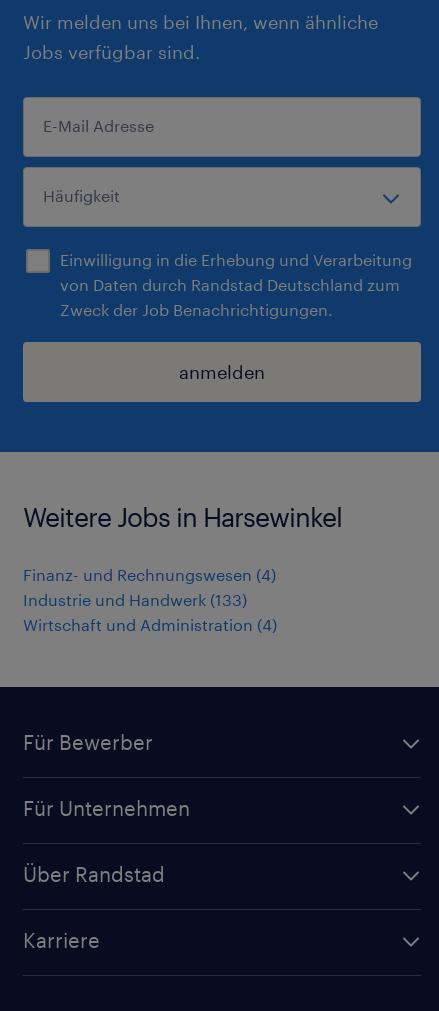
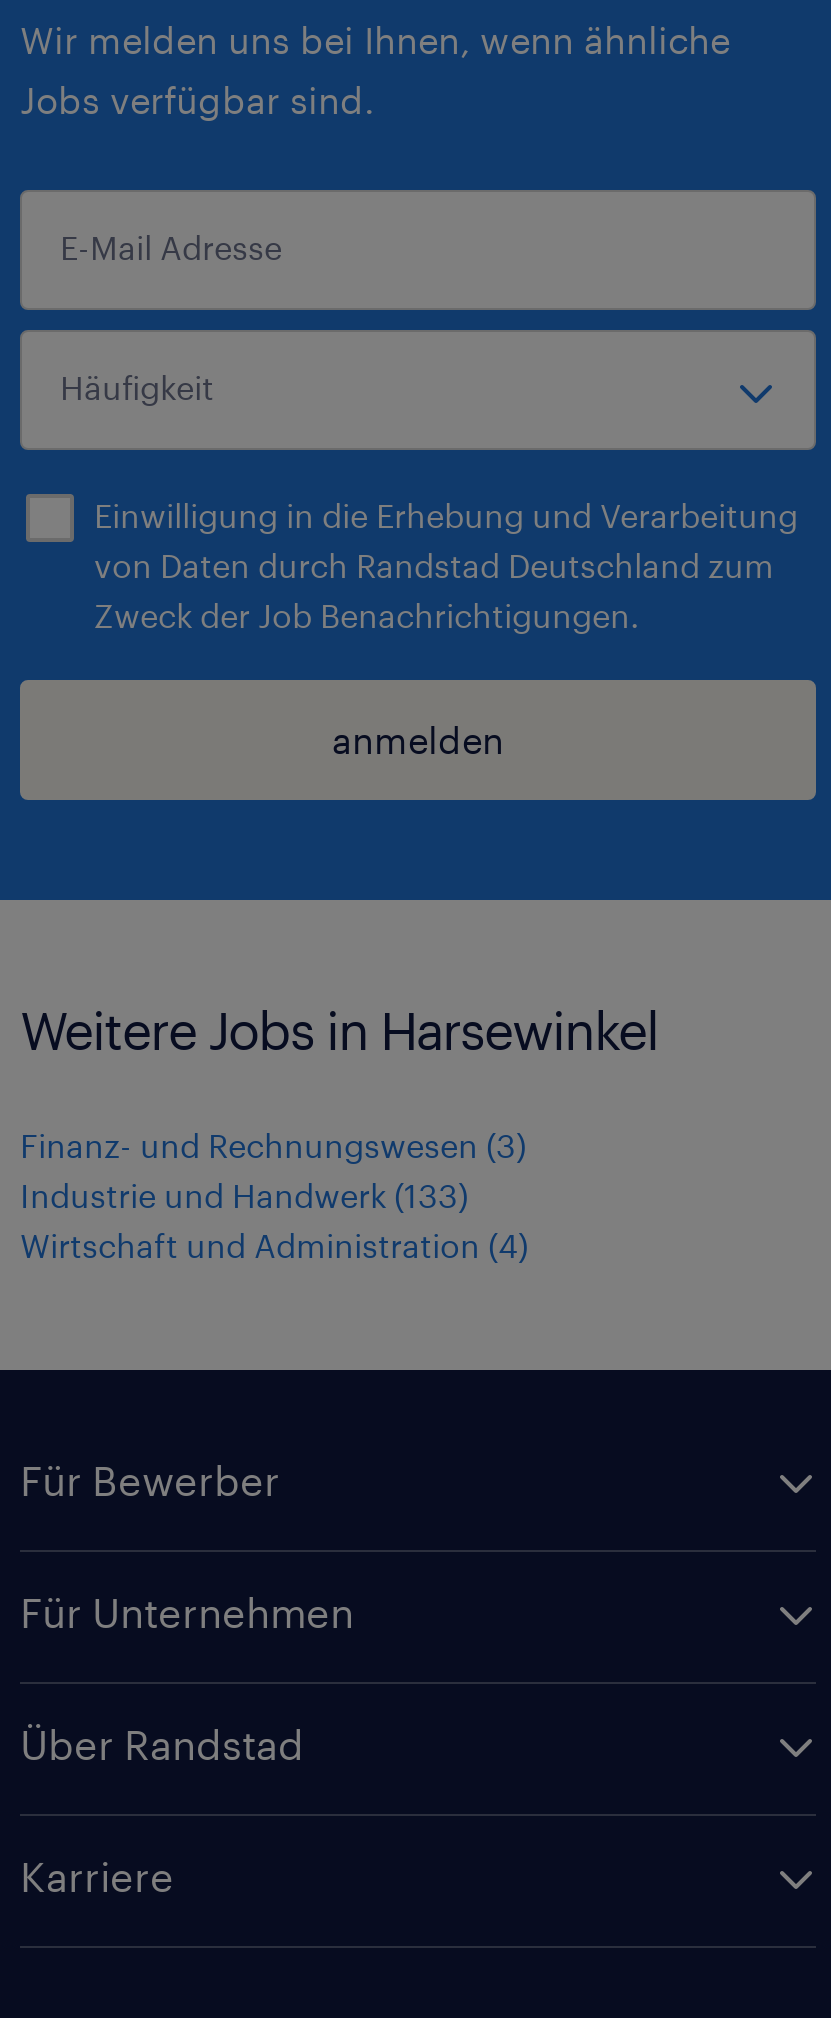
[23,565,276,584] Finanz- und Rechnungswesen (4) -> [20,1126,526,1164] Finanz- und Rechnungswesen (3)

